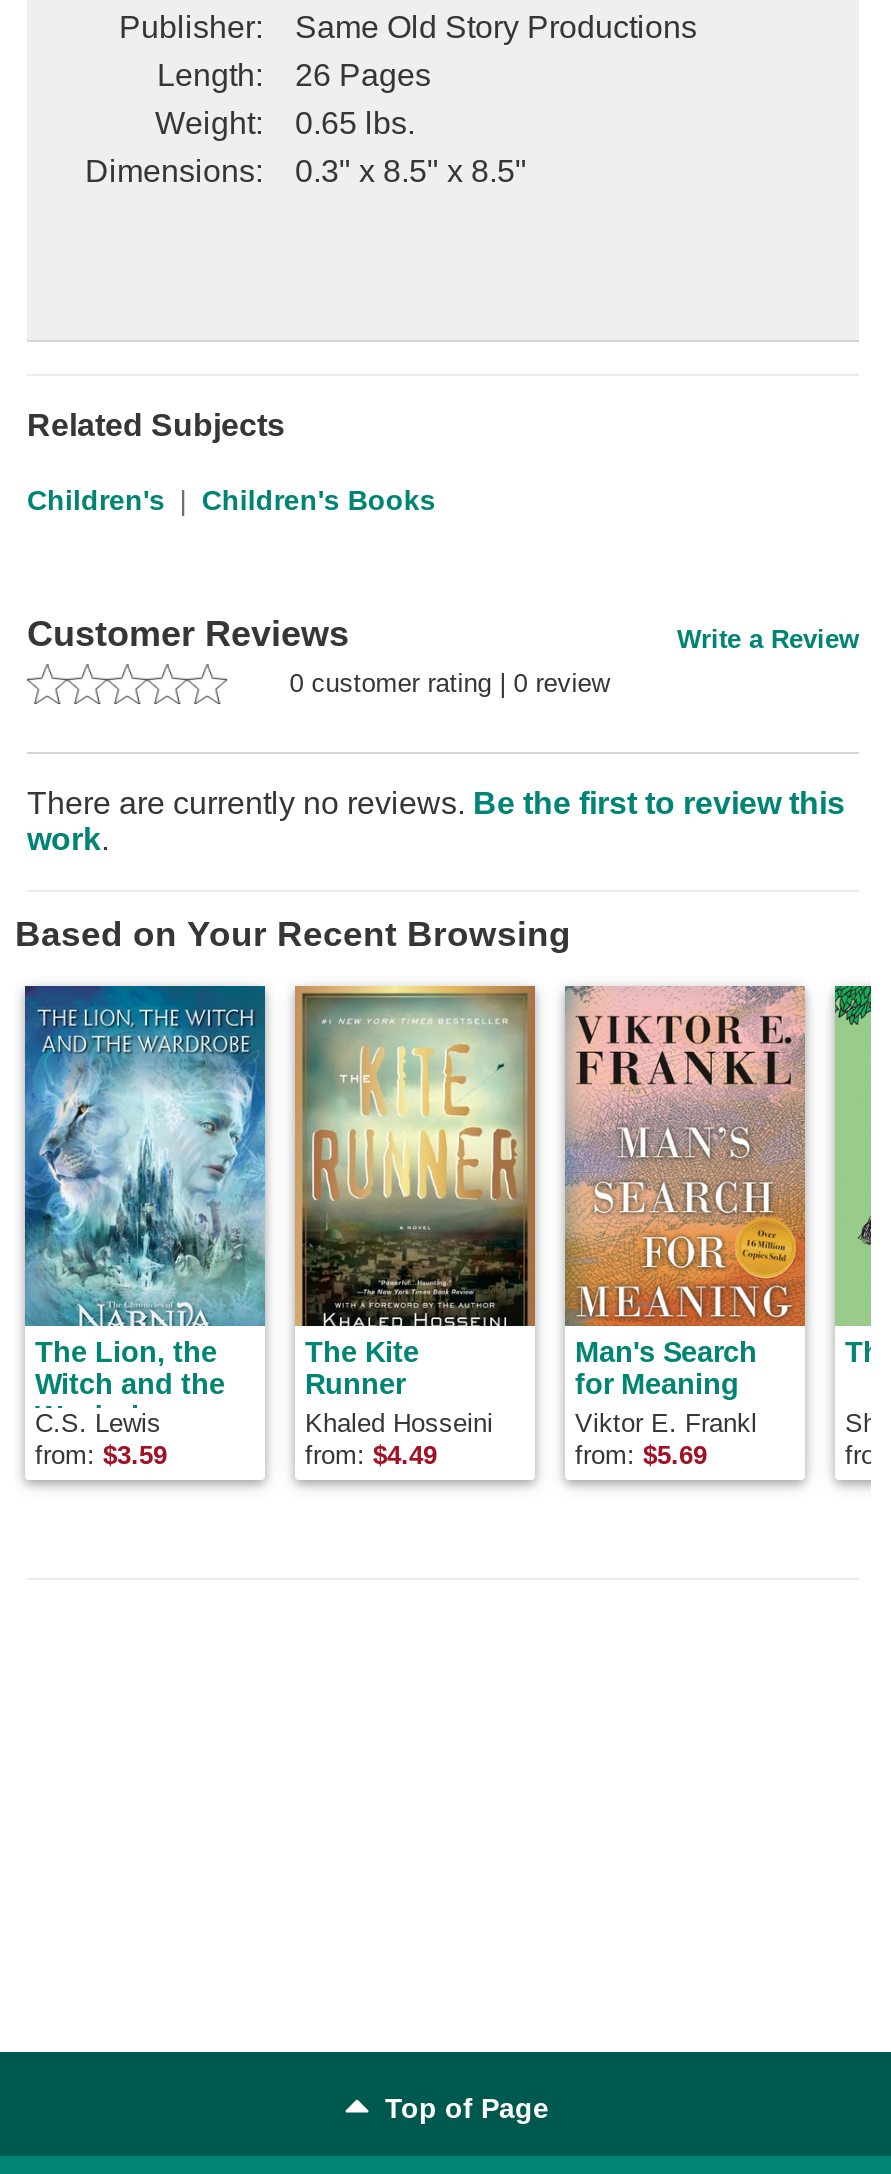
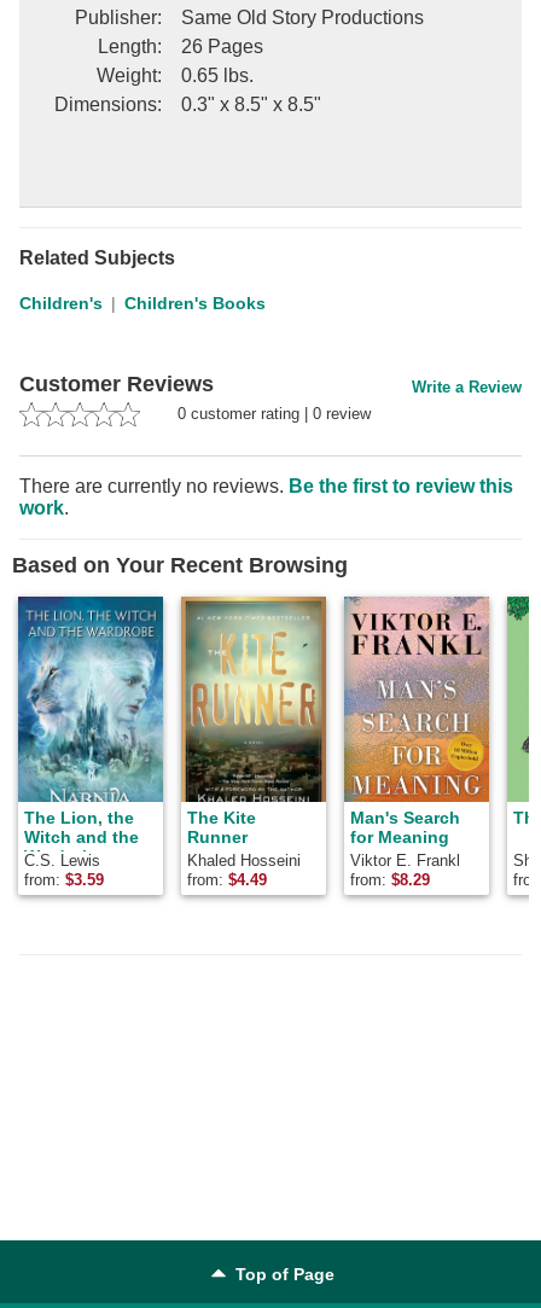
[575,1440,707,1470] from: $5.69 -> [350,871,430,889] from: $8.29

